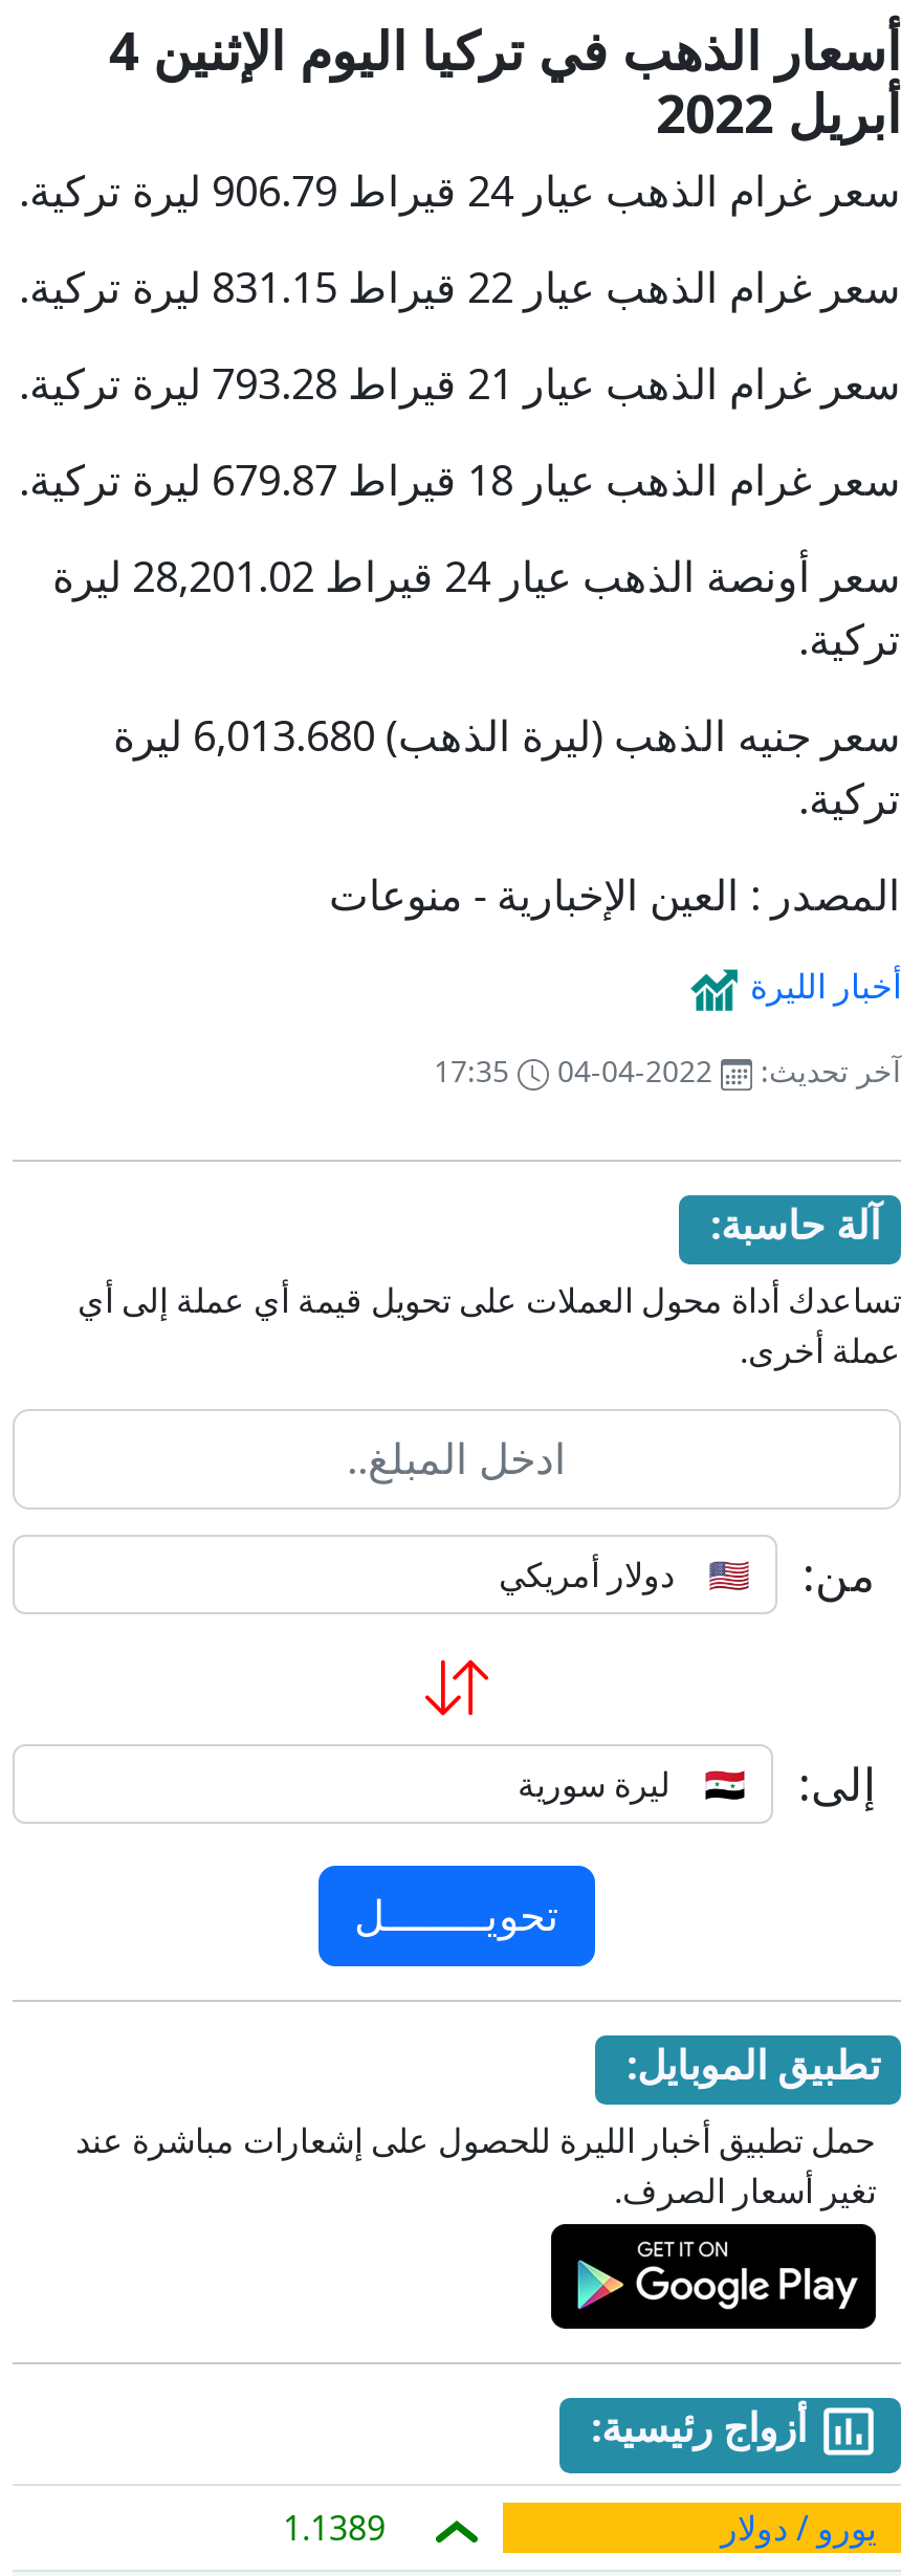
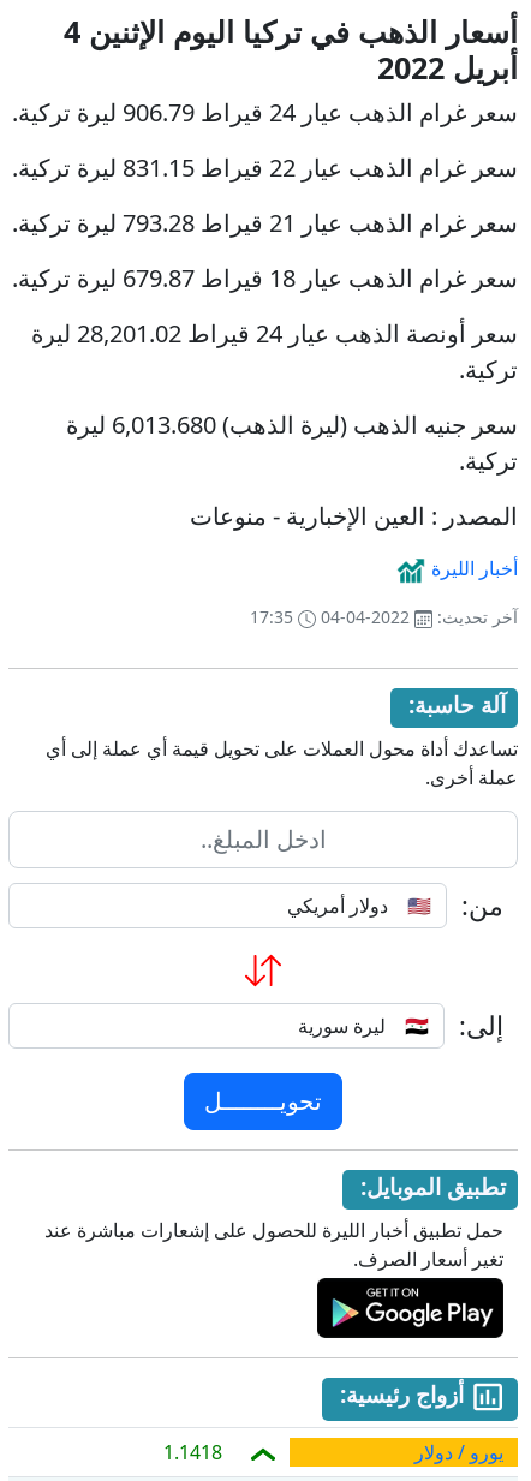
[283,2505,386,2551] 1.1389 -> [163,1439,222,1466] 1.1418

